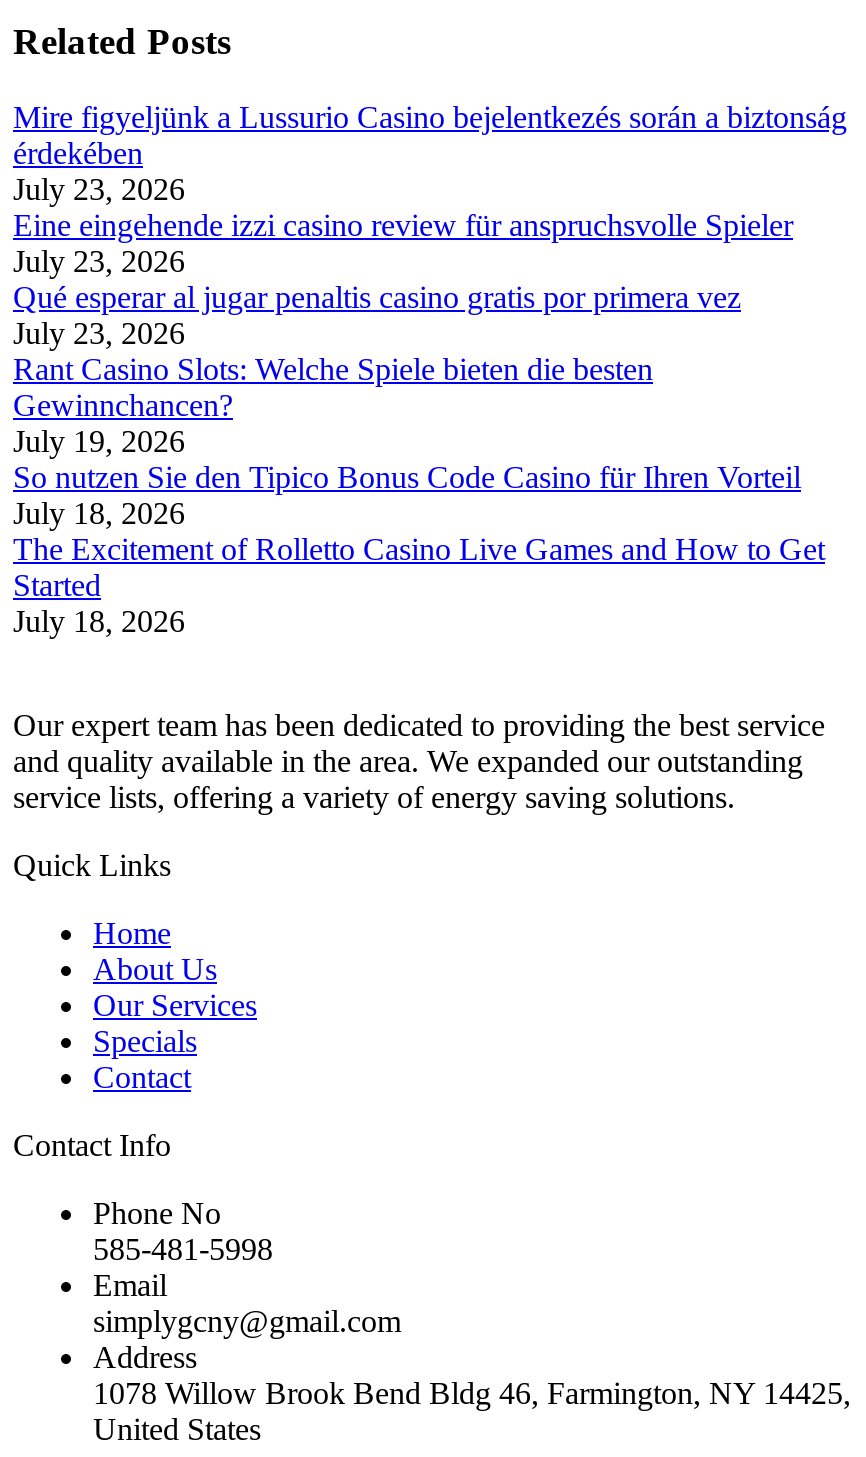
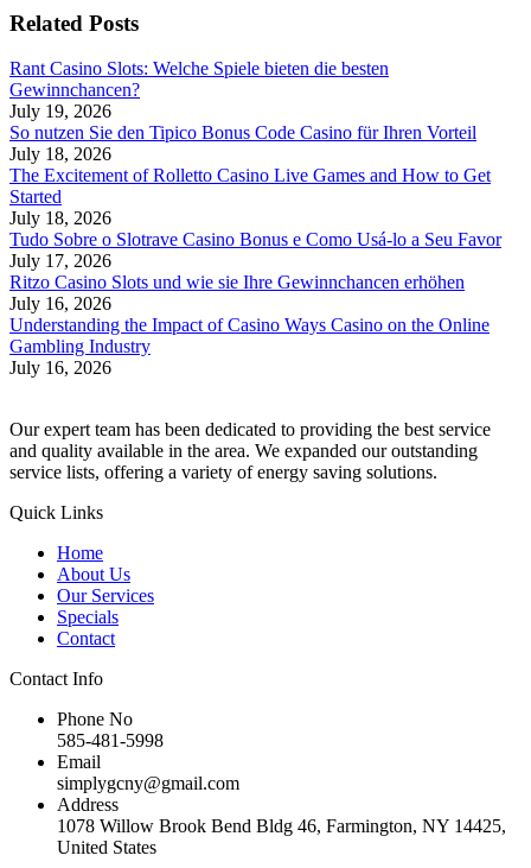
[13,101,847,351] Mire figyeljünk a Lussurio Casino bejelentkezés során a biztonság | érdekében | July 23, 2026 | Eine eingehende izzi casino review für anspruchsvolle Spieler | July 23, 2026 | Qué esperar al jugar penaltis casino gratis por primera vez | July 23, 2026 -> none
moved [13,353,825,639] -> [9,59,491,228]: Rant Casino Slots: Welche Spiele bieten die besten | Gewinnchancen? | July 19, 2026 | So nutzen Sie den Tipico Bonus Code Casino für Ihren Vorteil | July 18, 2026 | The Excitement of Rolletto Casino Live Games and How to Get | Started | July 18, 2026
none -> [9,230,501,378] Tudo Sobre o Slotrave Casino Bonus e Como Usá-lo a Seu Favor | July 17, 2026 | Ritzo Casino Slots und wie sie Ihre Gewinnchancen erhöhen | July 16, 2026 | Understanding the Impact of Casino Ways Casino on the Online | Gambling Industry | July 16, 2026

